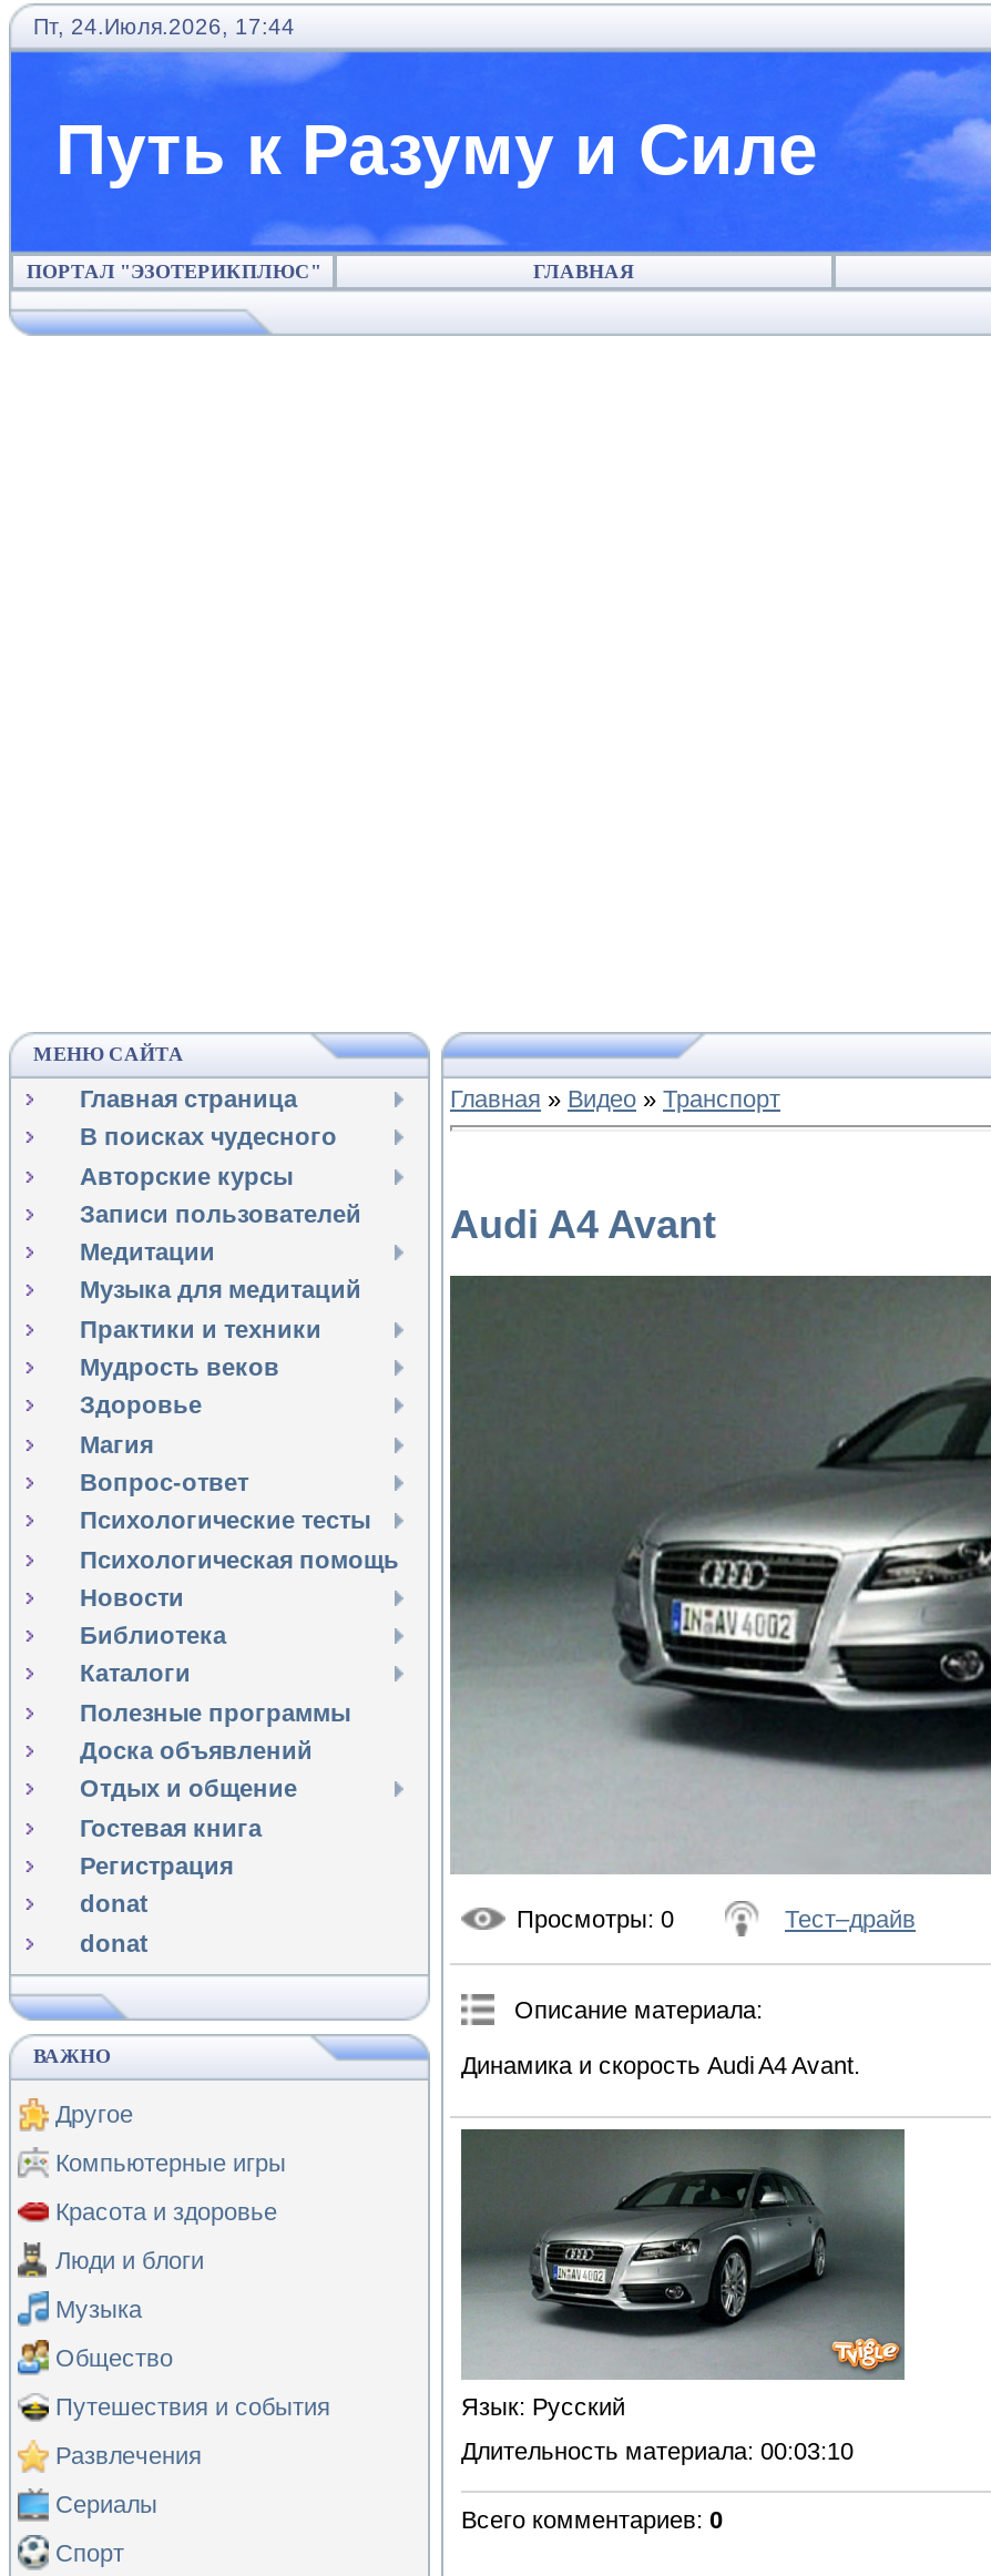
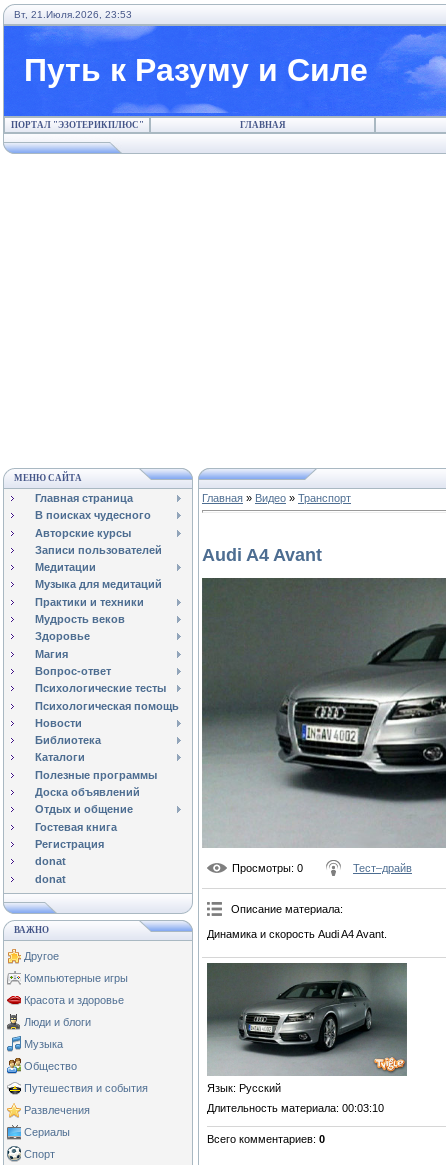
[33,14,295,39] Пт, 24.Июля.2026, 17:44 -> [14,9,132,20] Вт, 21.Июля.2026, 23:53

